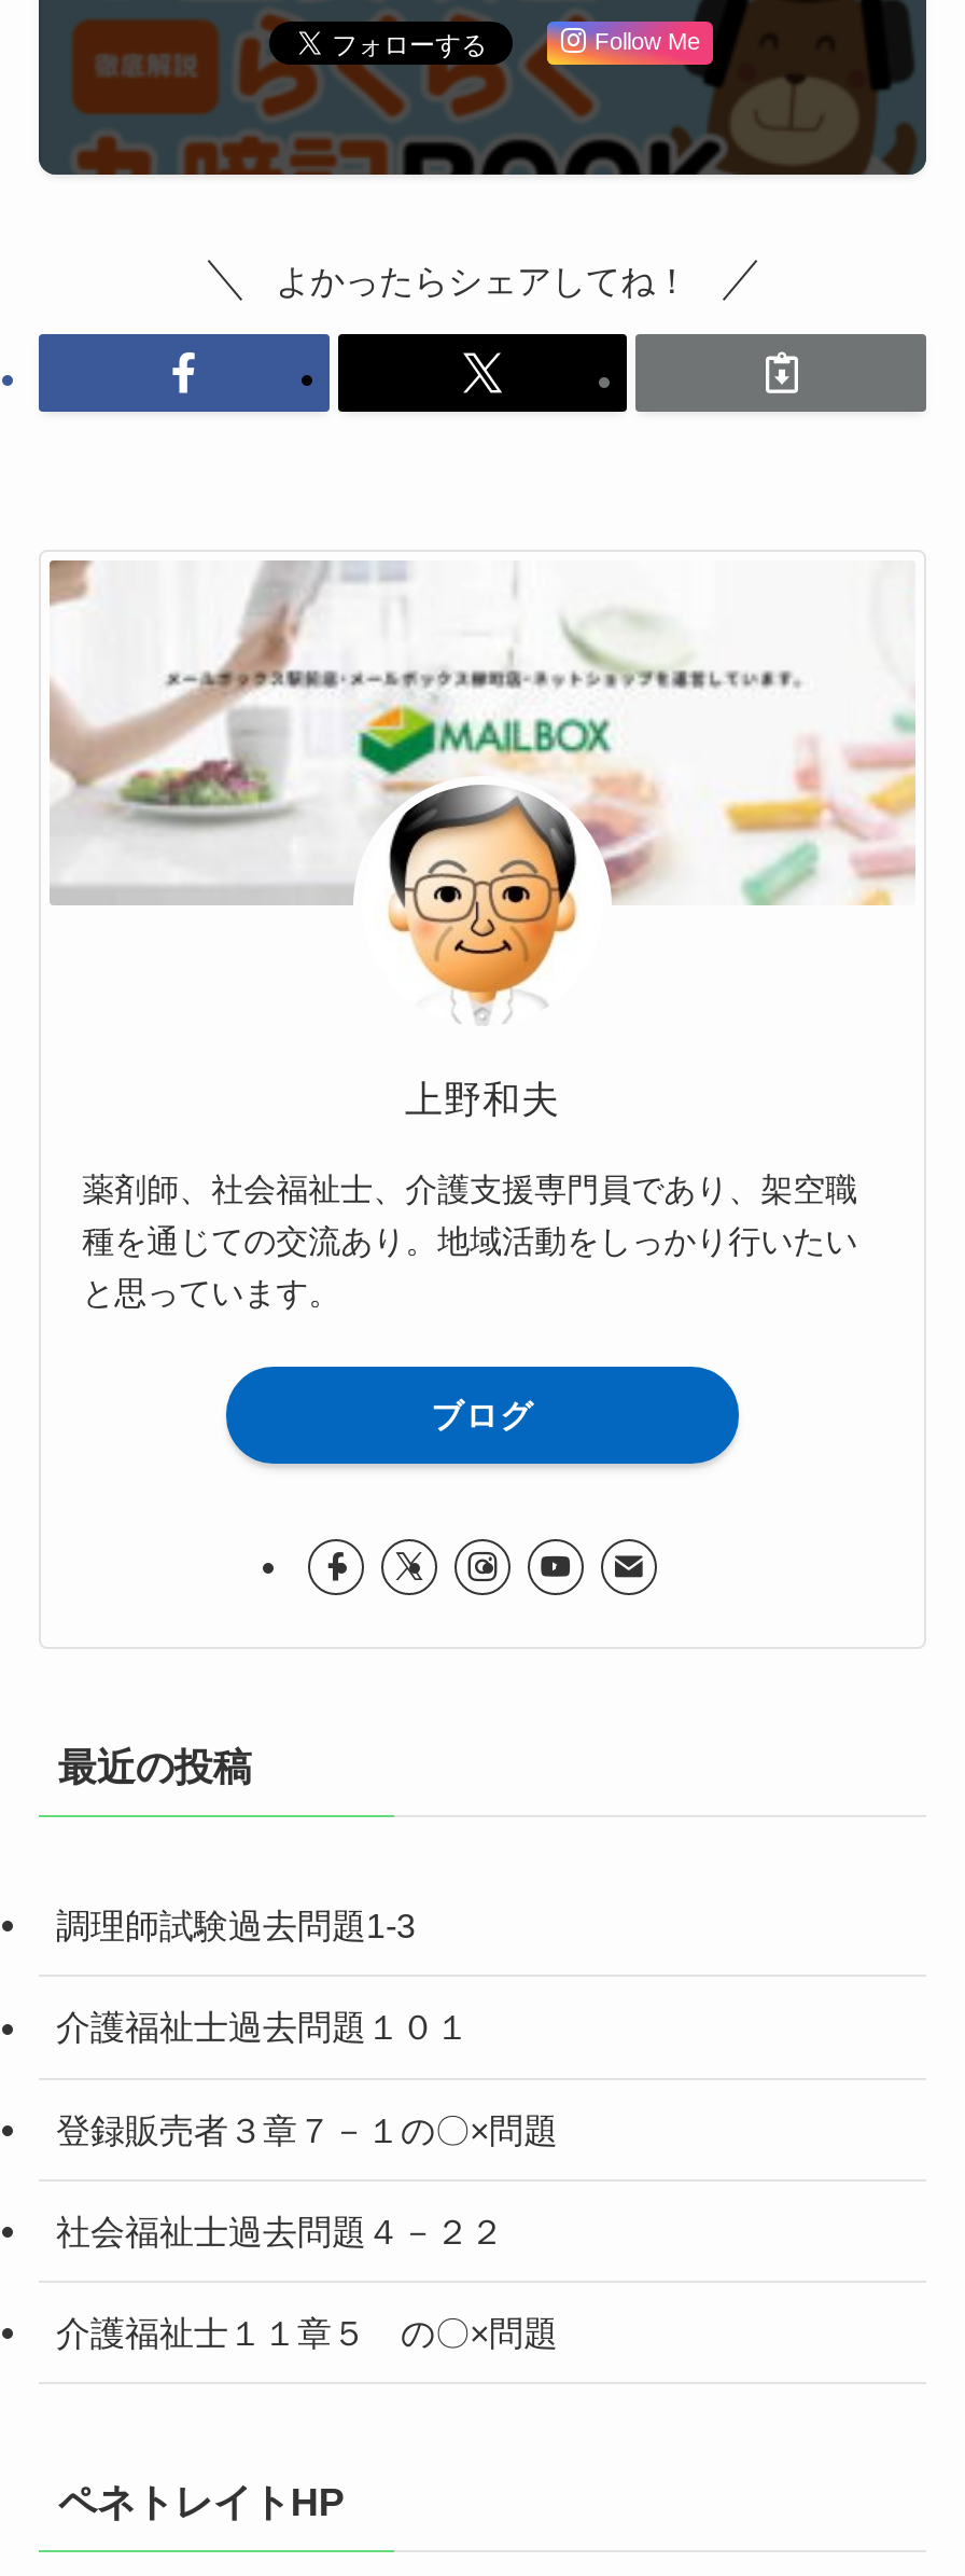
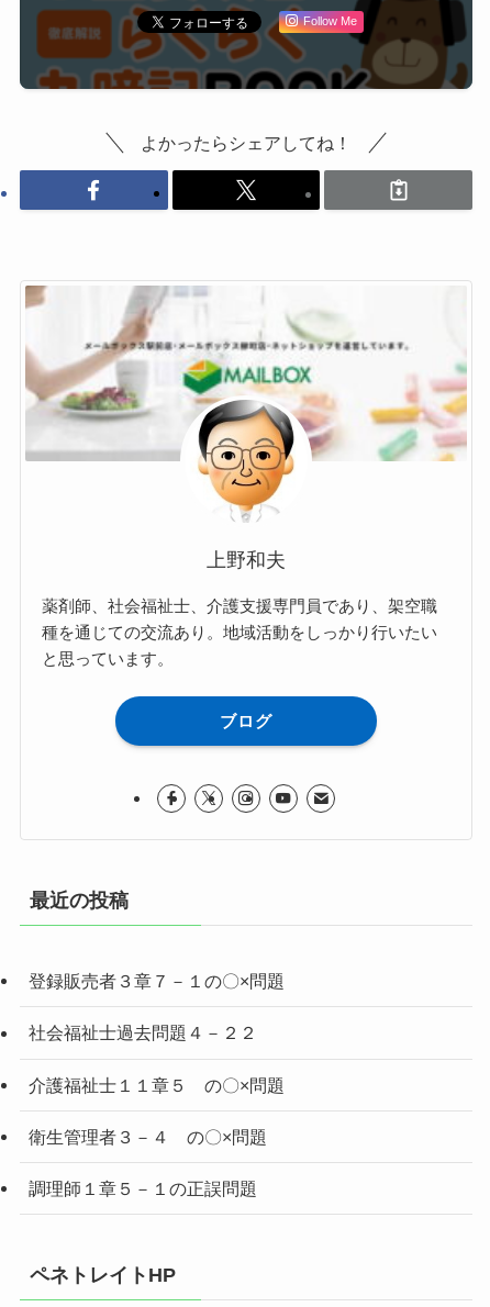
[56,1906,470,2047] 調理師試験過去問題1-3 | 介護福祉士過去問題１０１ -> none
moved [56,2110,558,2352] -> [29,971,285,1095]: 登録販売者３章７－１の〇×問題 | 社会福祉士過去問題４－２２ | 介護福祉士１１章５ の〇×問題
none -> [29,1127,267,1198] 衛生管理者３－４ の〇×問題 | 調理師１章５－１の正誤問題

